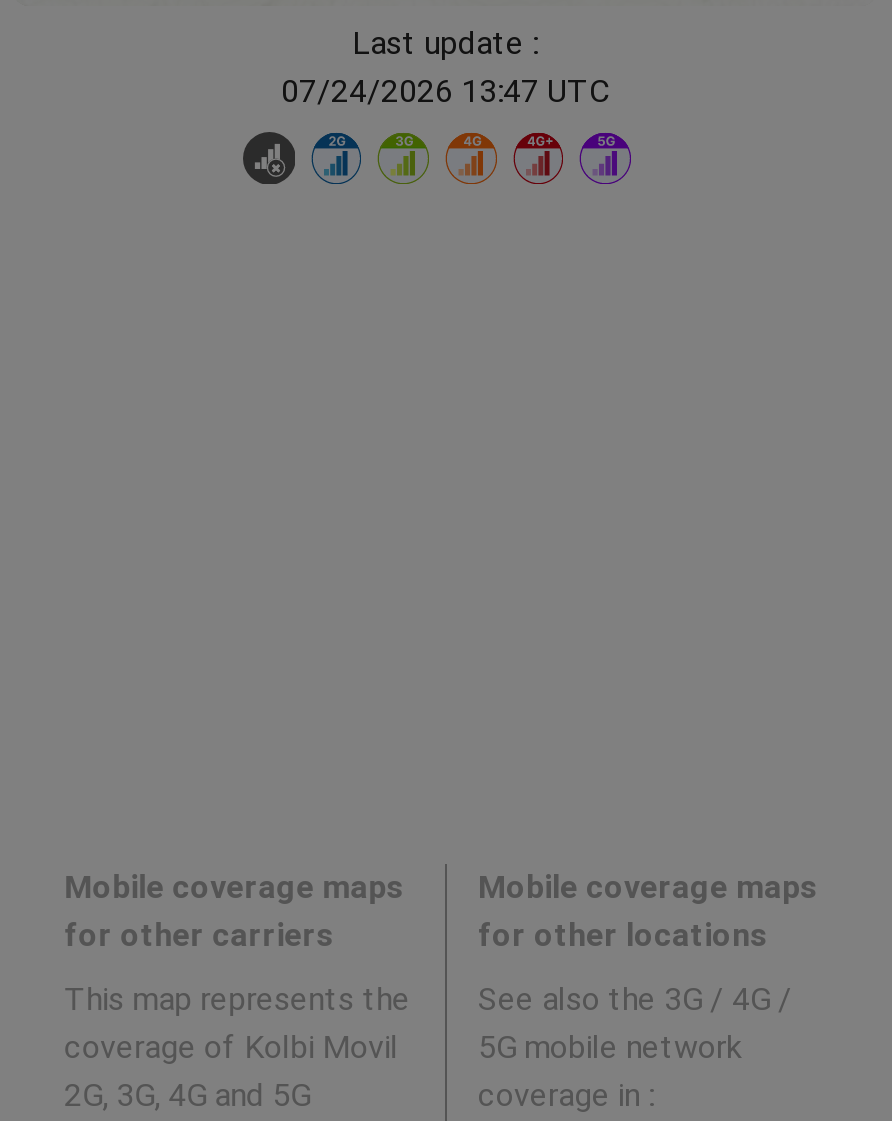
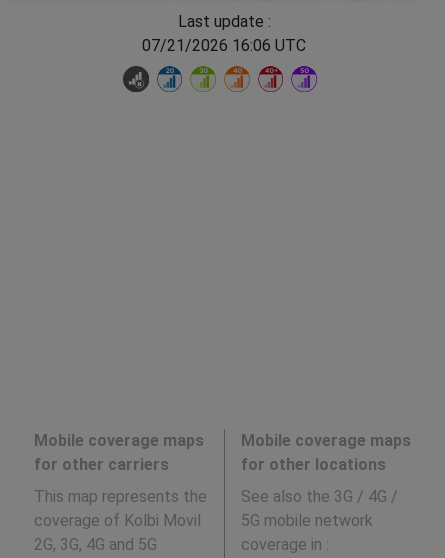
[281,73,609,111] 07/24/2026 13:47 UTC -> [142,36,306,55] 07/21/2026 16:06 UTC

